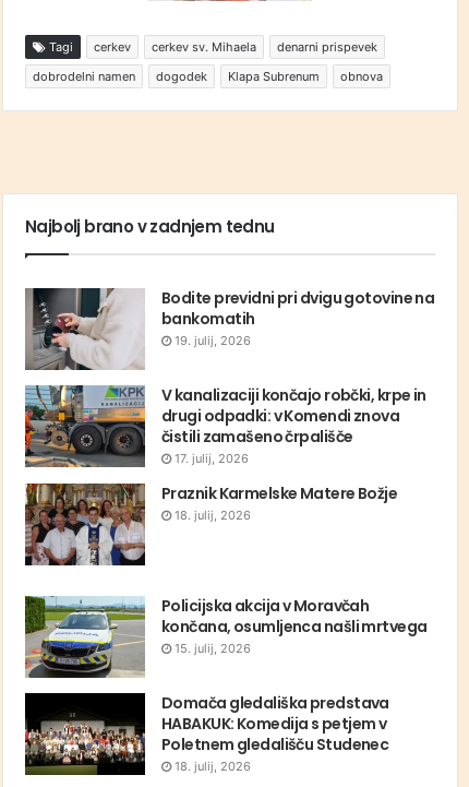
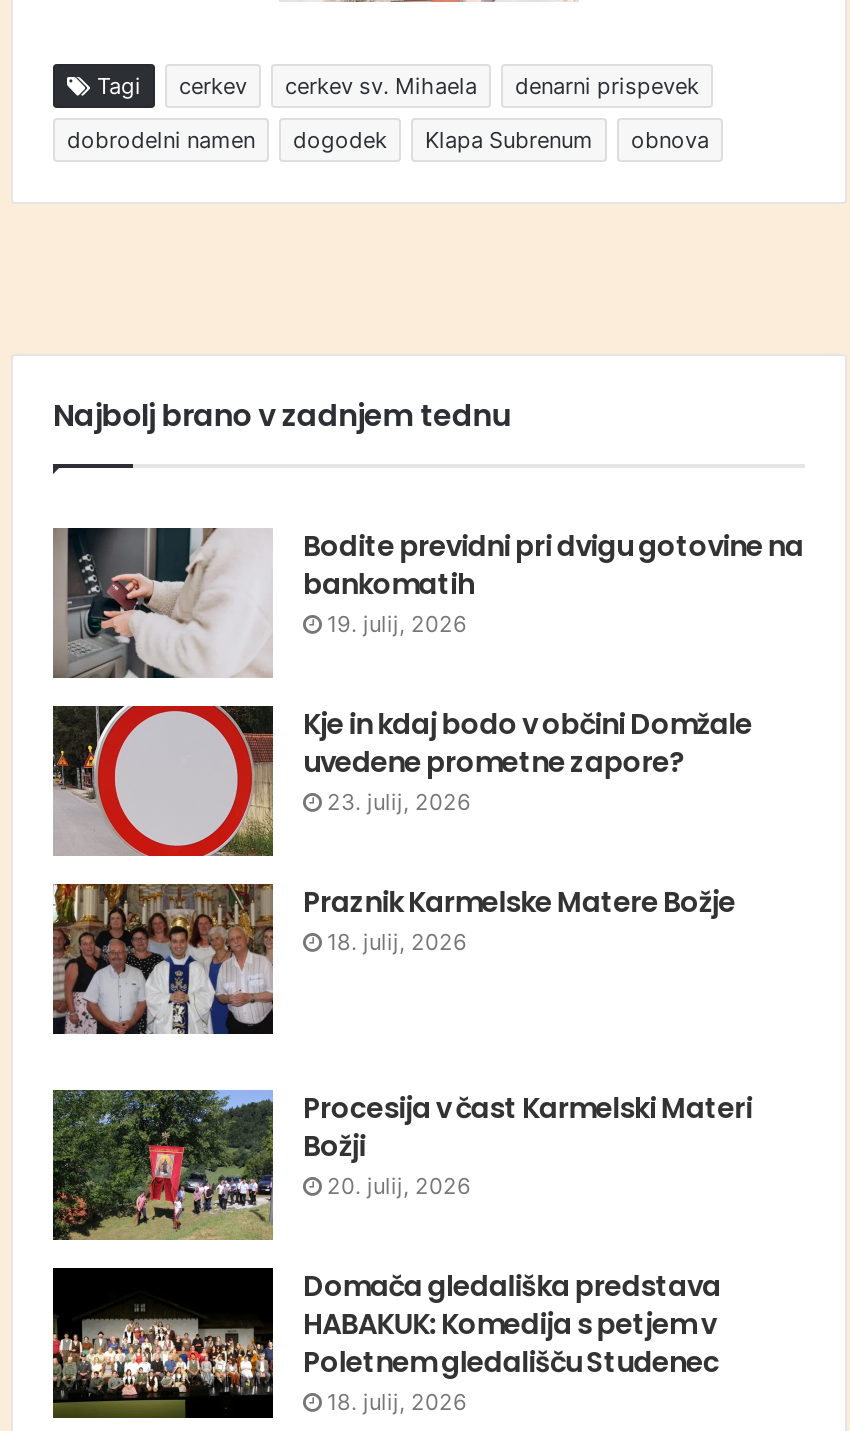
[24,384,426,468] [image] | V kanalizaciji končajo robčki, krpe in | drugi odpadki: v Komendi znova | čistili zamašeno črpališče | 17. julij, 2026 -> [51,704,752,858] [image] | Kje in kdaj bodo v občini Domžale | uvedene prometne zapore? | 23. julij, 2026
[24,595,427,679] [image] | Policijska akcija v Moravčah | končana, osumljenca našli mrtvega | 15. julij, 2026 -> [51,1088,752,1242] [image] | Procesija v čast Karmelski Materi | Božji | 20. julij, 2026

